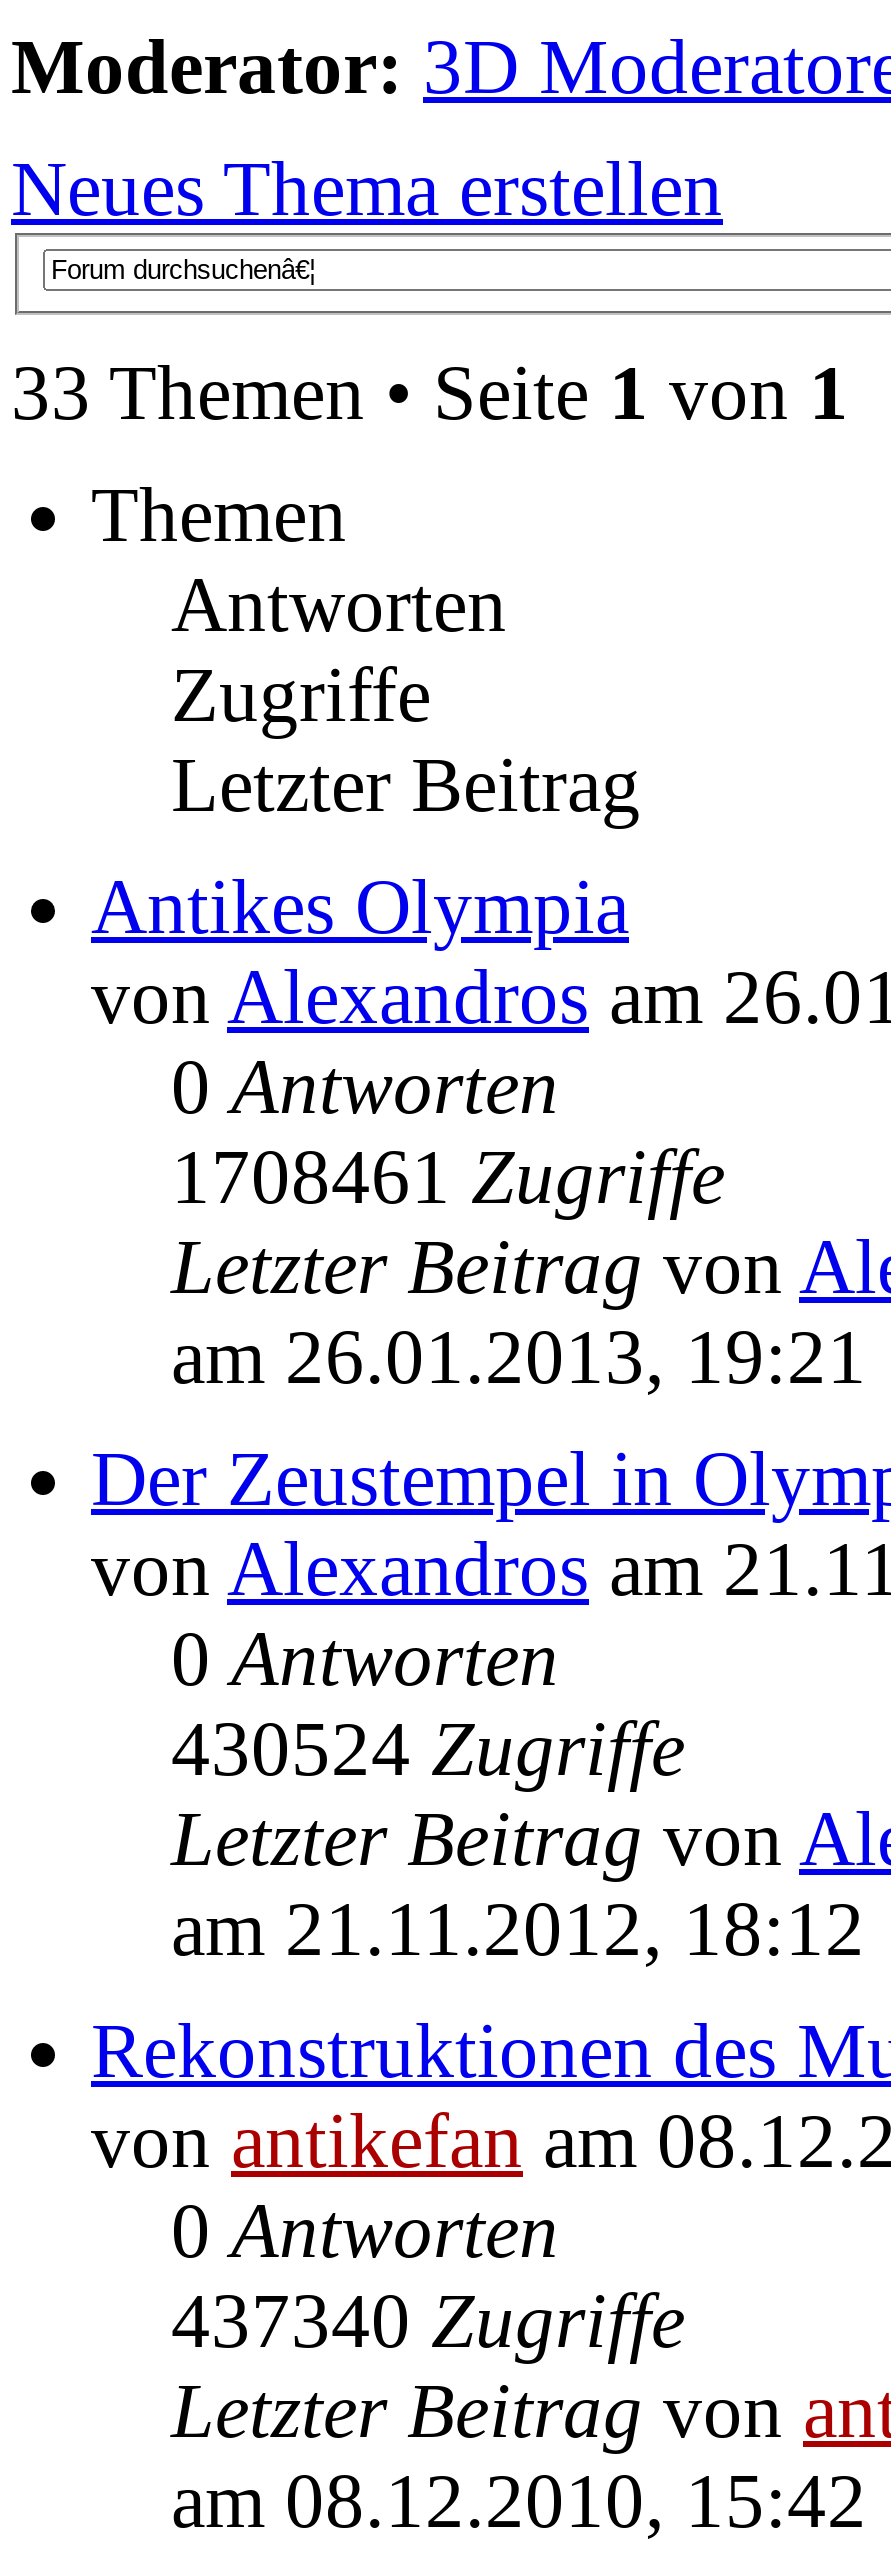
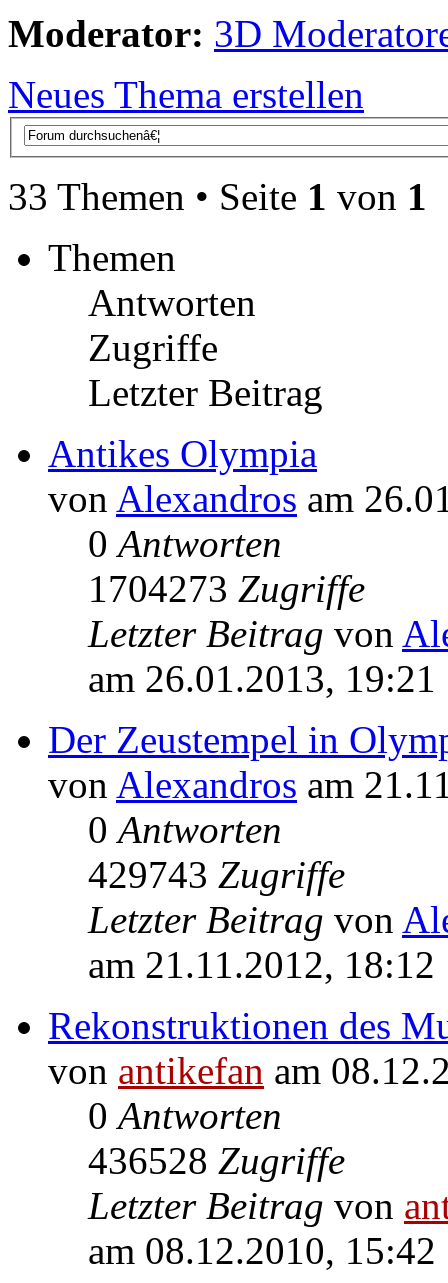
[171,1133,725,1219] 1708461 Zugriffe -> [88,567,365,610] 1704273 Zugriffe
[171,1705,685,1791] 430524 Zugriffe -> [88,853,345,896] 429743 Zugriffe
[171,2277,685,2363] 437340 Zugriffe -> [88,1139,345,1182] 436528 Zugriffe

